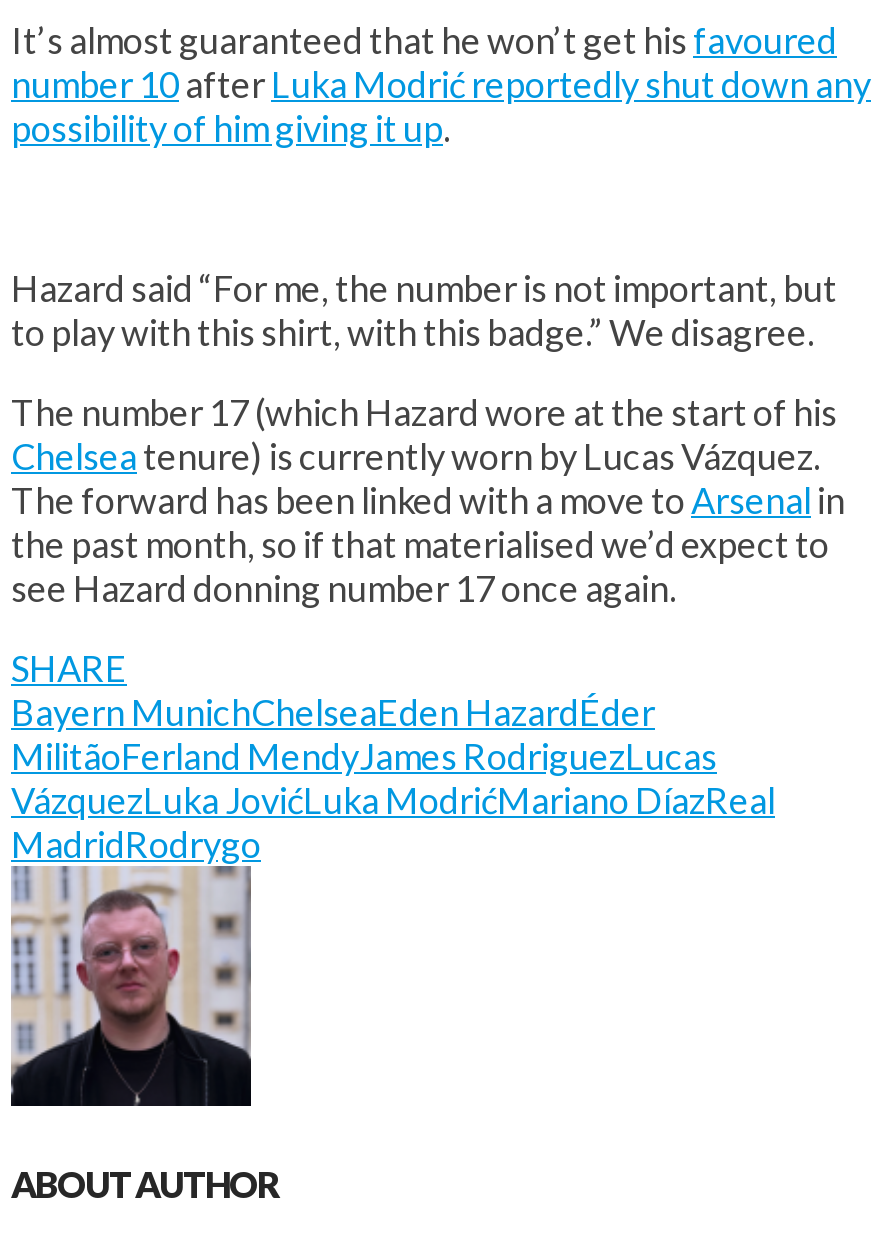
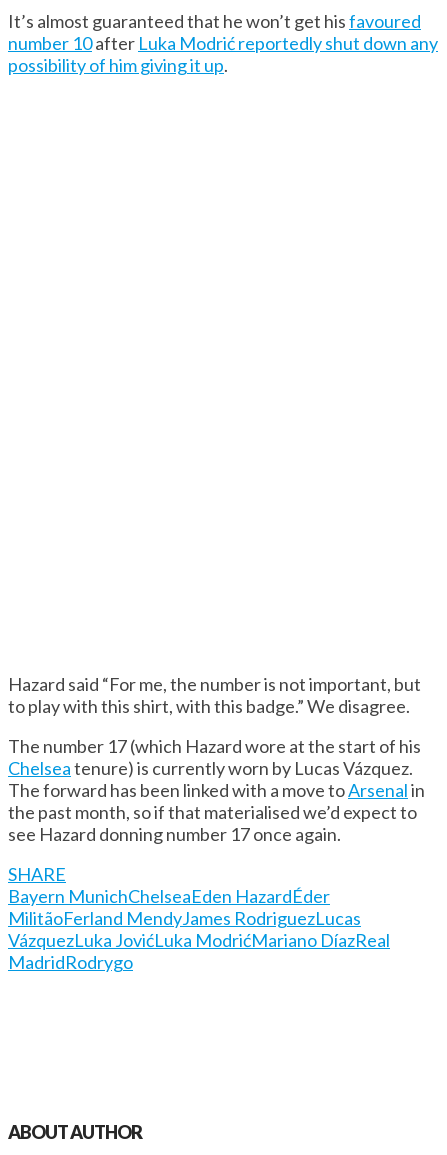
[9,872,253,1108] [image] -> none

